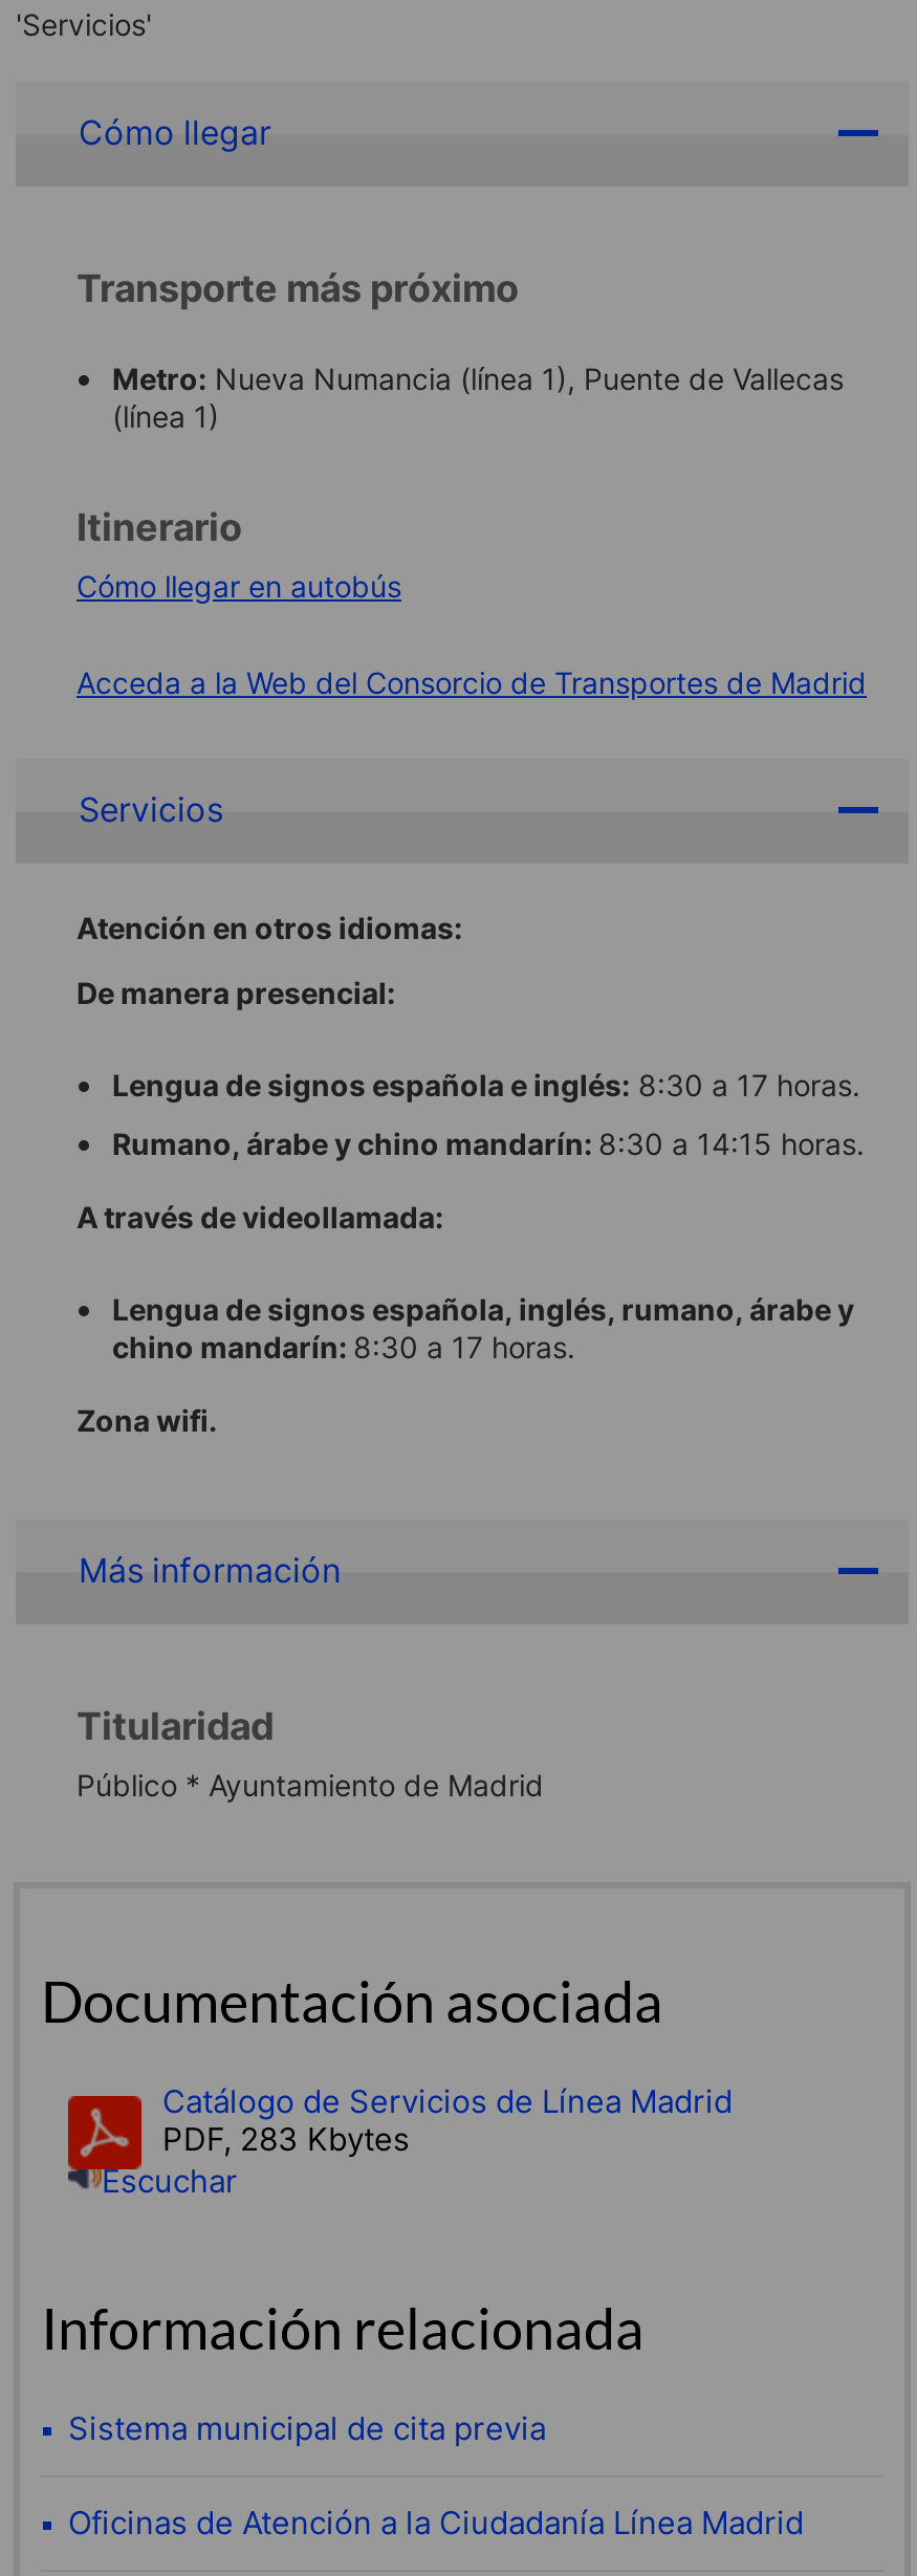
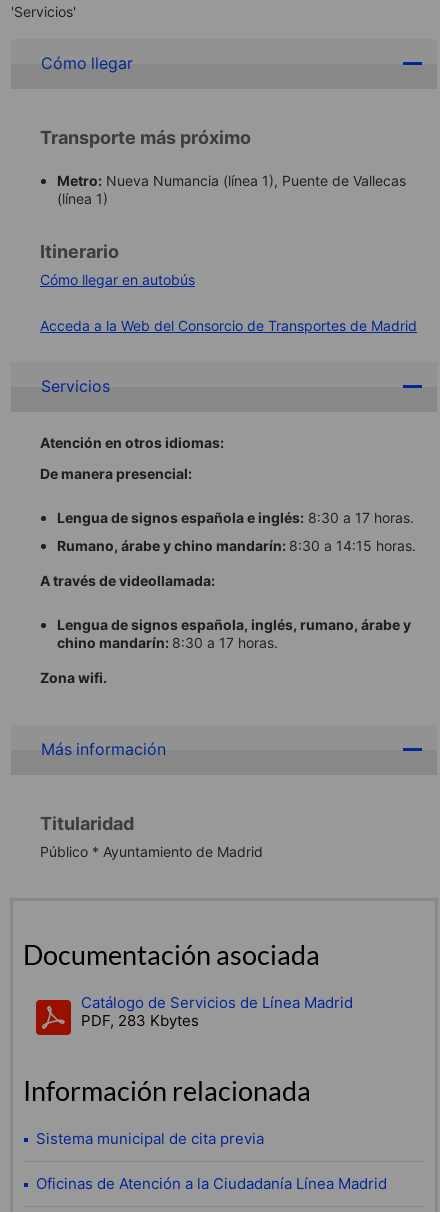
[102,2160,238,2200] Escuchar -> none

